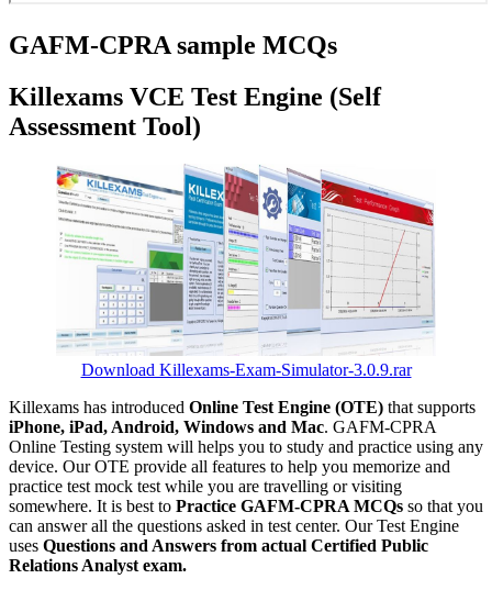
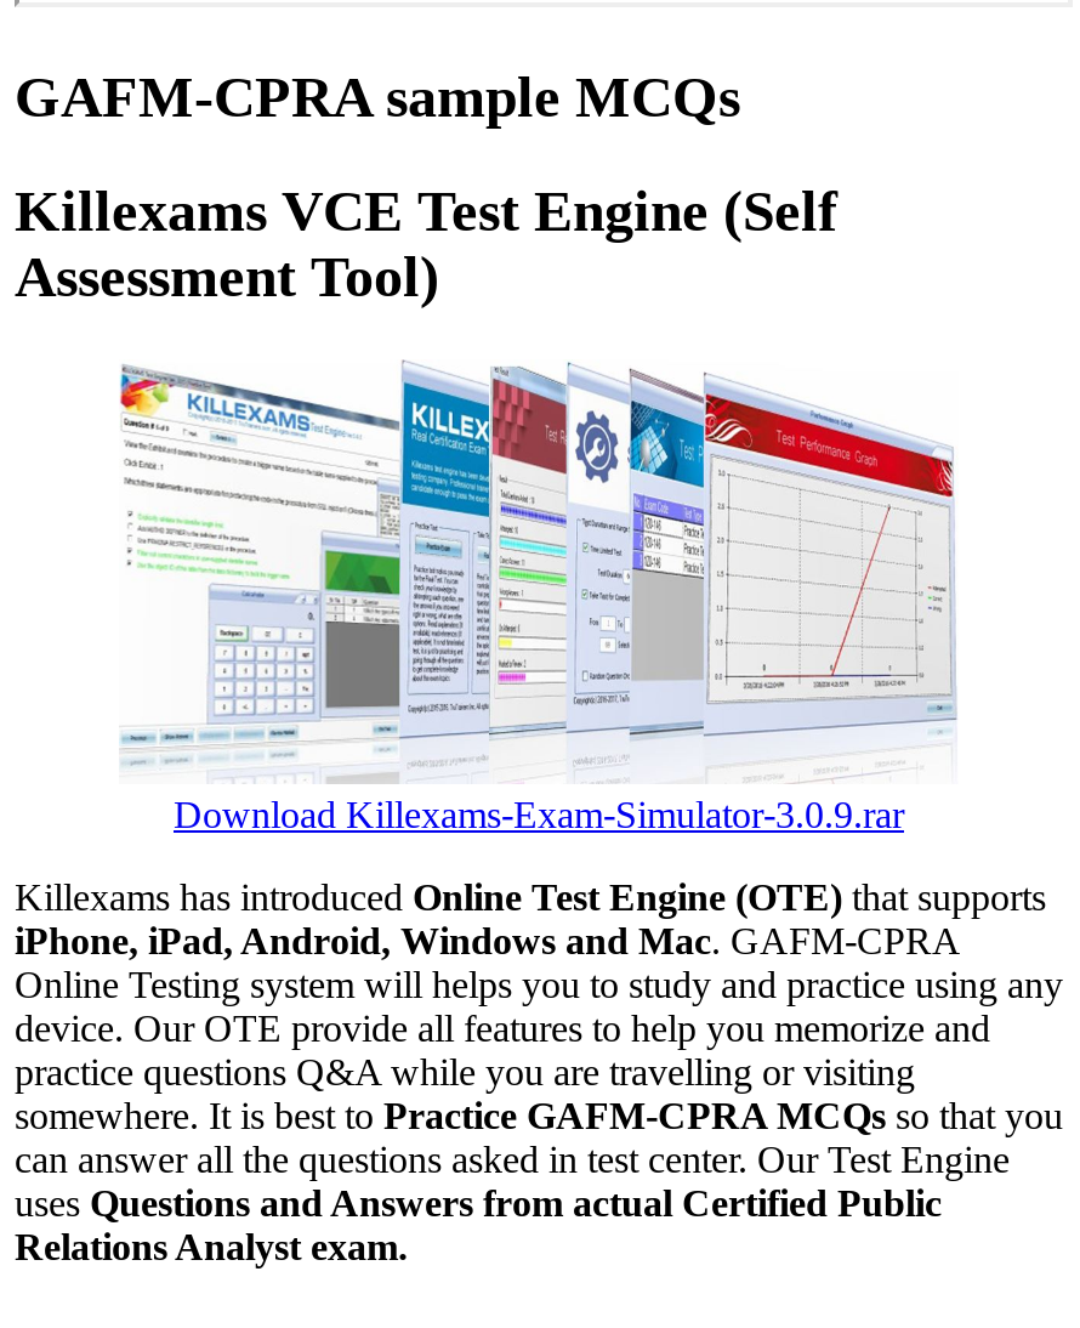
[9,477,402,496] practice test mock test while you are travelling or visiting -> [15,1052,915,1093] practice questions Q&A while you are travelling or visiting

